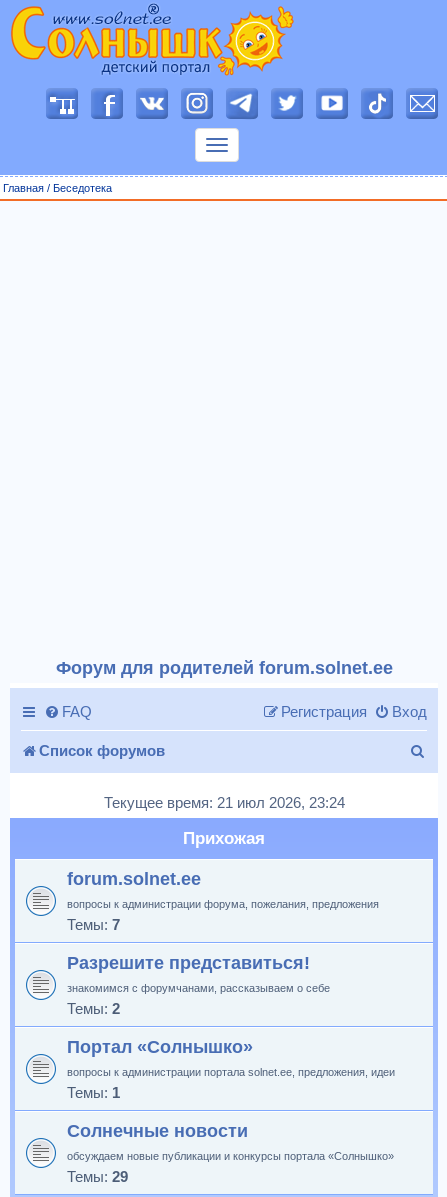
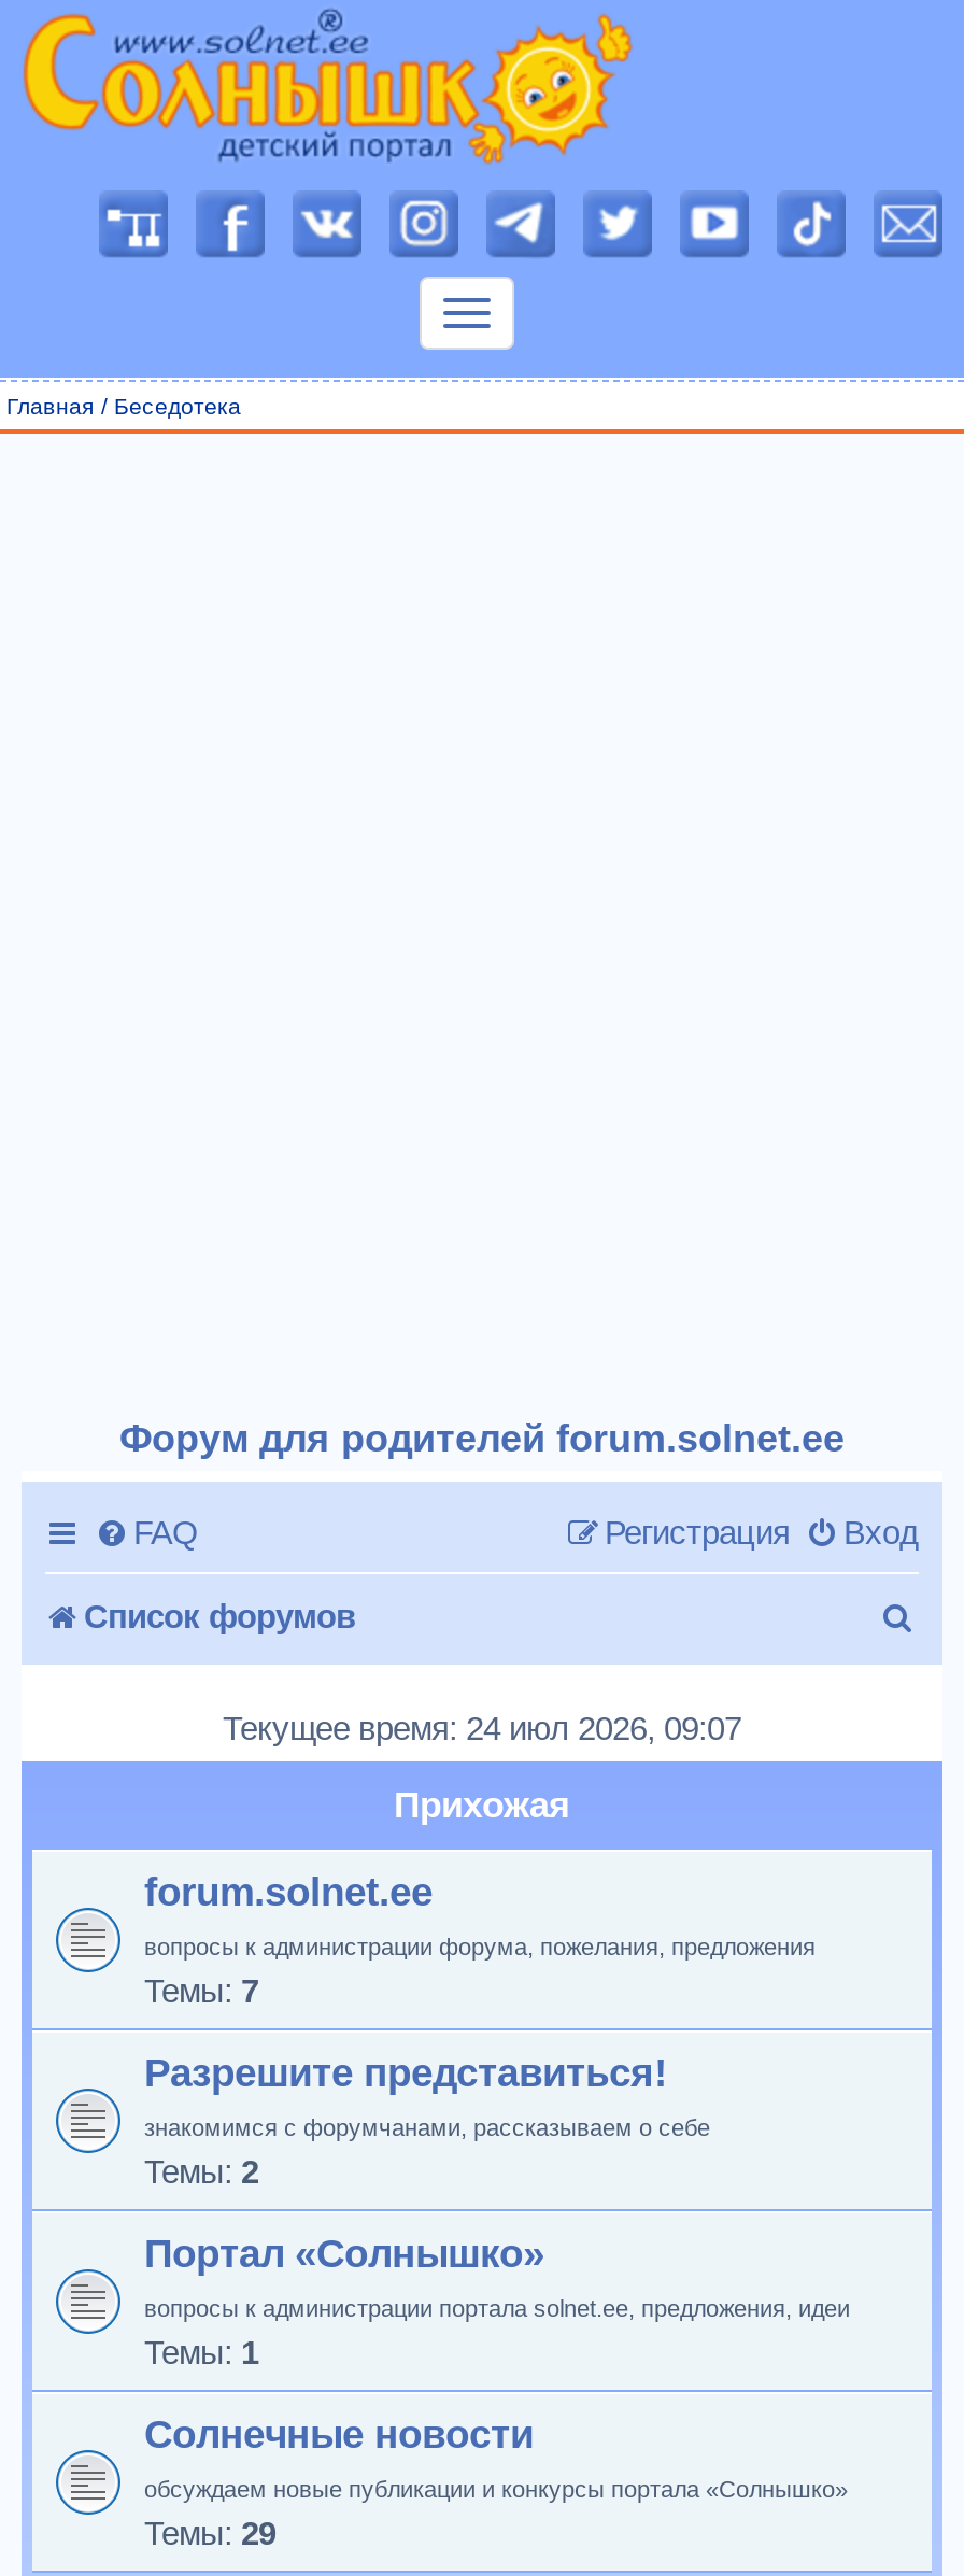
[103,794,344,811] Текущее время: 21 июл 2026, 23:24 -> [223,1710,741,1746] Текущее время: 24 июл 2026, 09:07

